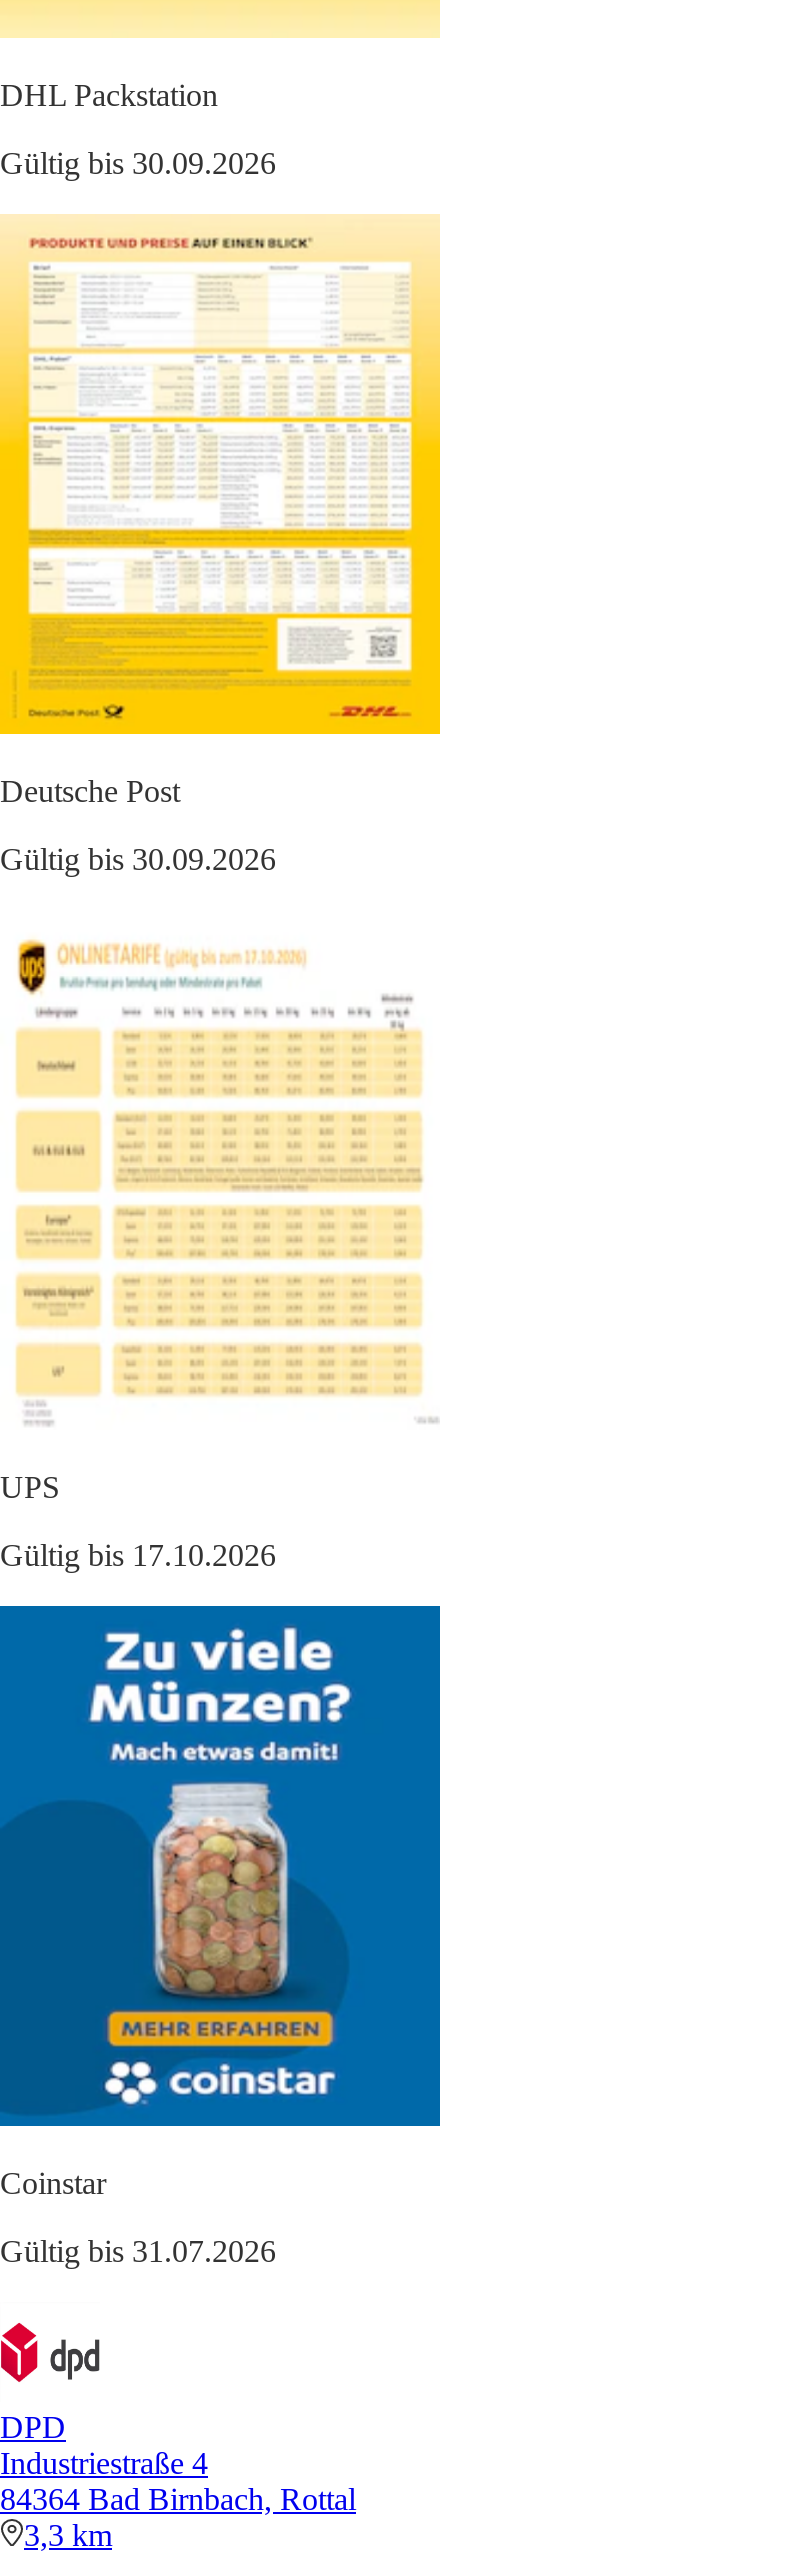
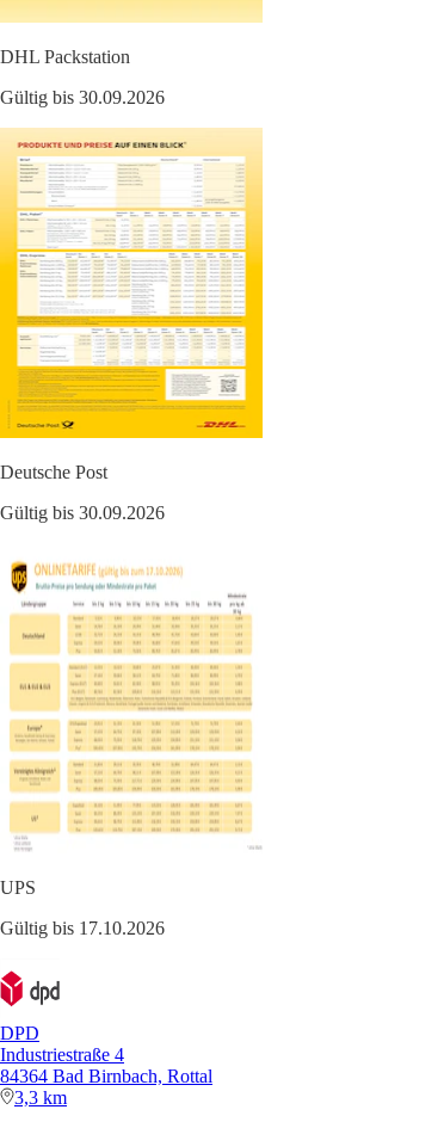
[0,1604,442,2268] [image] | Coinstar | Gültig bis 31.07.2026 -> none

